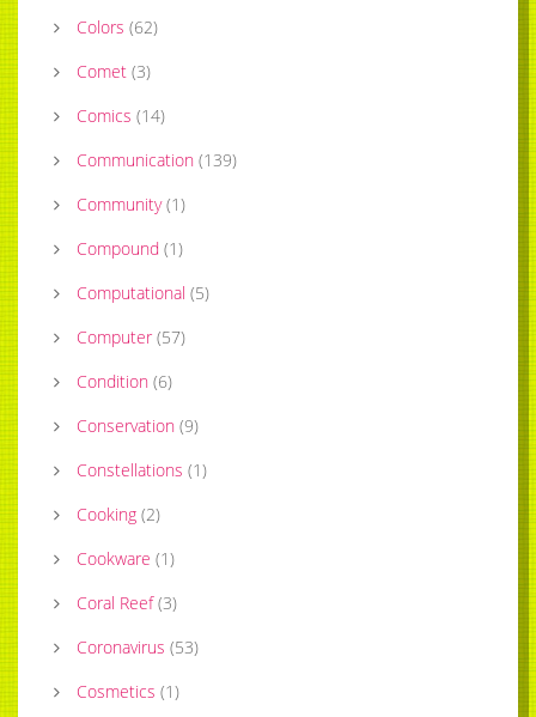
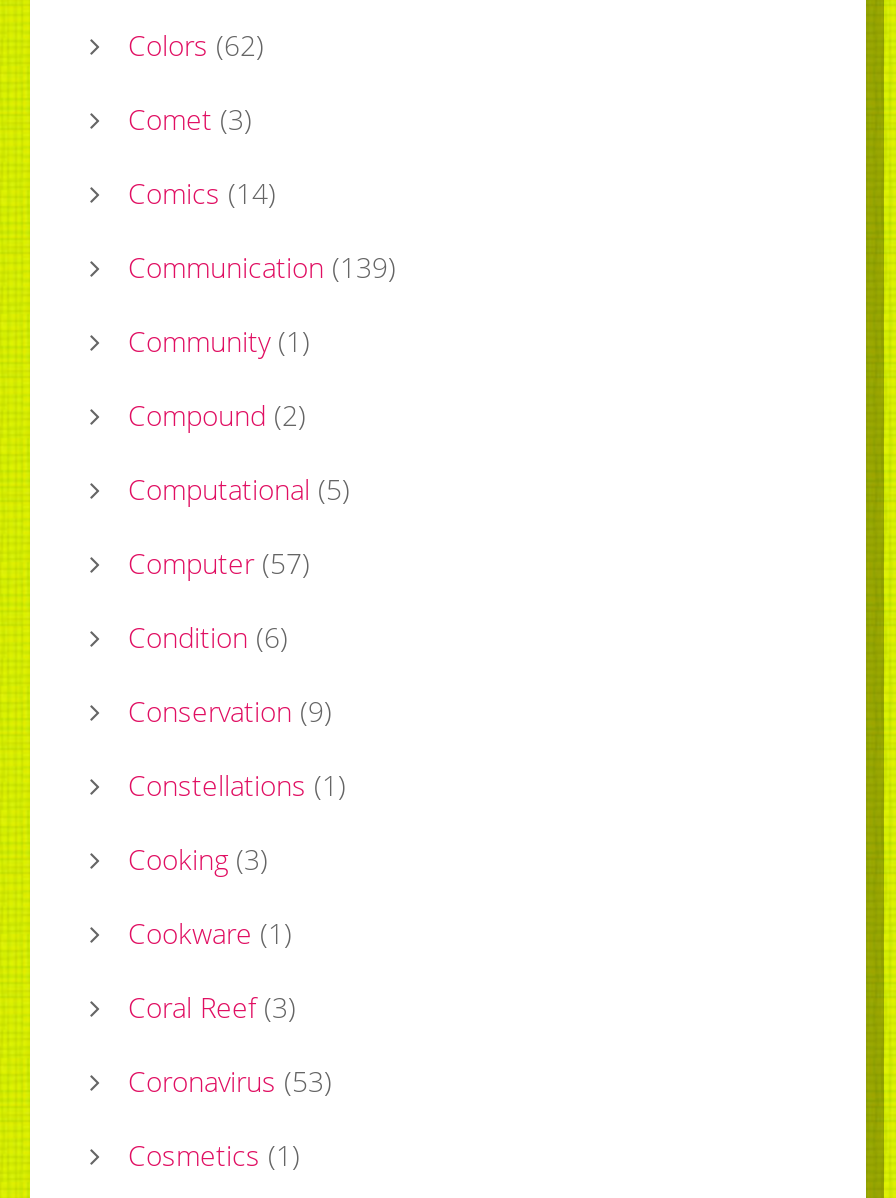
[77,237,183,260] Compound (1) -> [128,396,306,434] Compound (2)
[77,503,160,526] Cooking (2) -> [128,840,268,878] Cooking (3)

